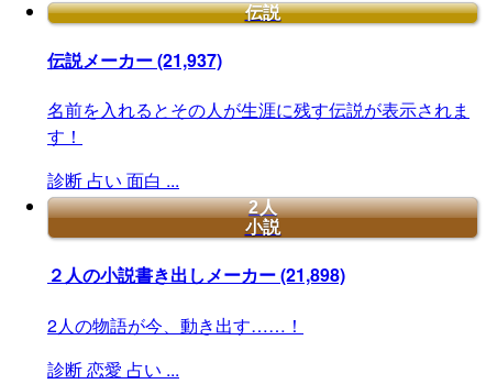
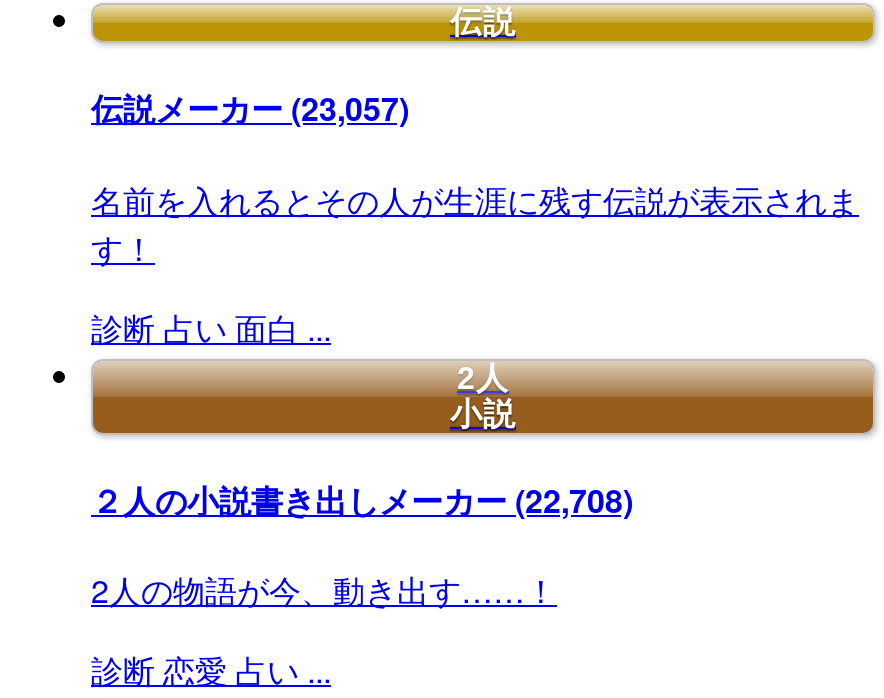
[47,47,222,72] 伝説メーカー(21,937) -> [91,86,409,132] 伝説メーカー(23,057)
[47,262,345,288] ２人の小説書き出しメーカー(21,898) -> [91,477,633,523] ２人の小説書き出しメーカー(22,708)

